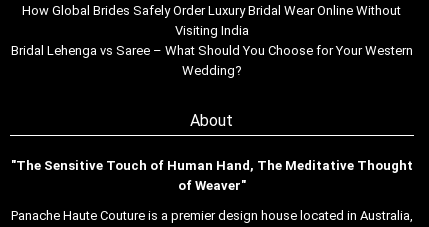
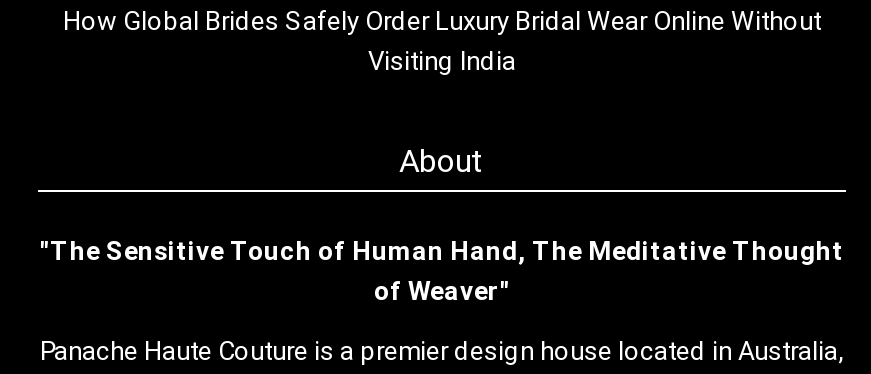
[11,43,413,78] Bridal Lehenga vs Saree – What Should You Choose for Your Western | Wedding? -> none

